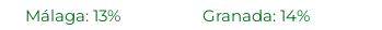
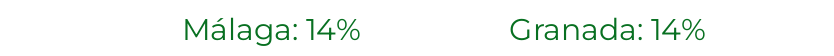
[25,5,120,25] Málaga: 13% -> [182,10,360,48] Málaga: 14%

